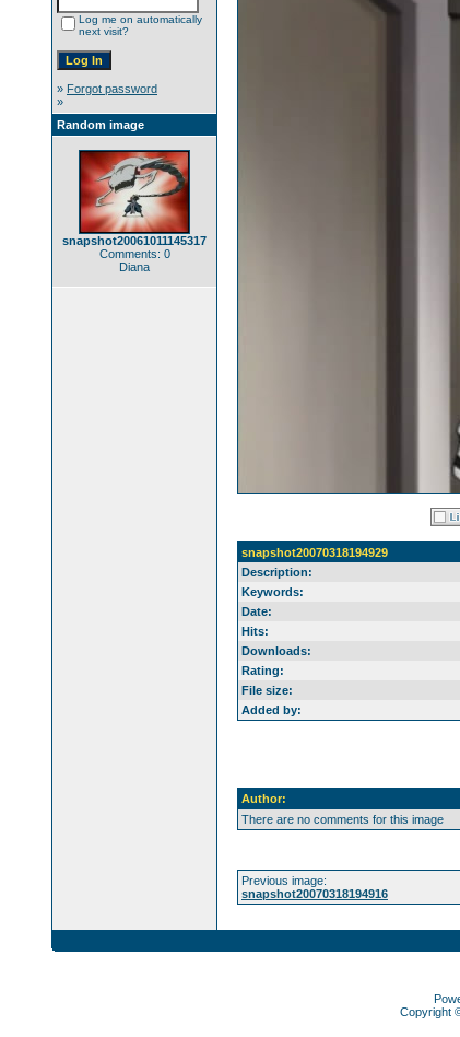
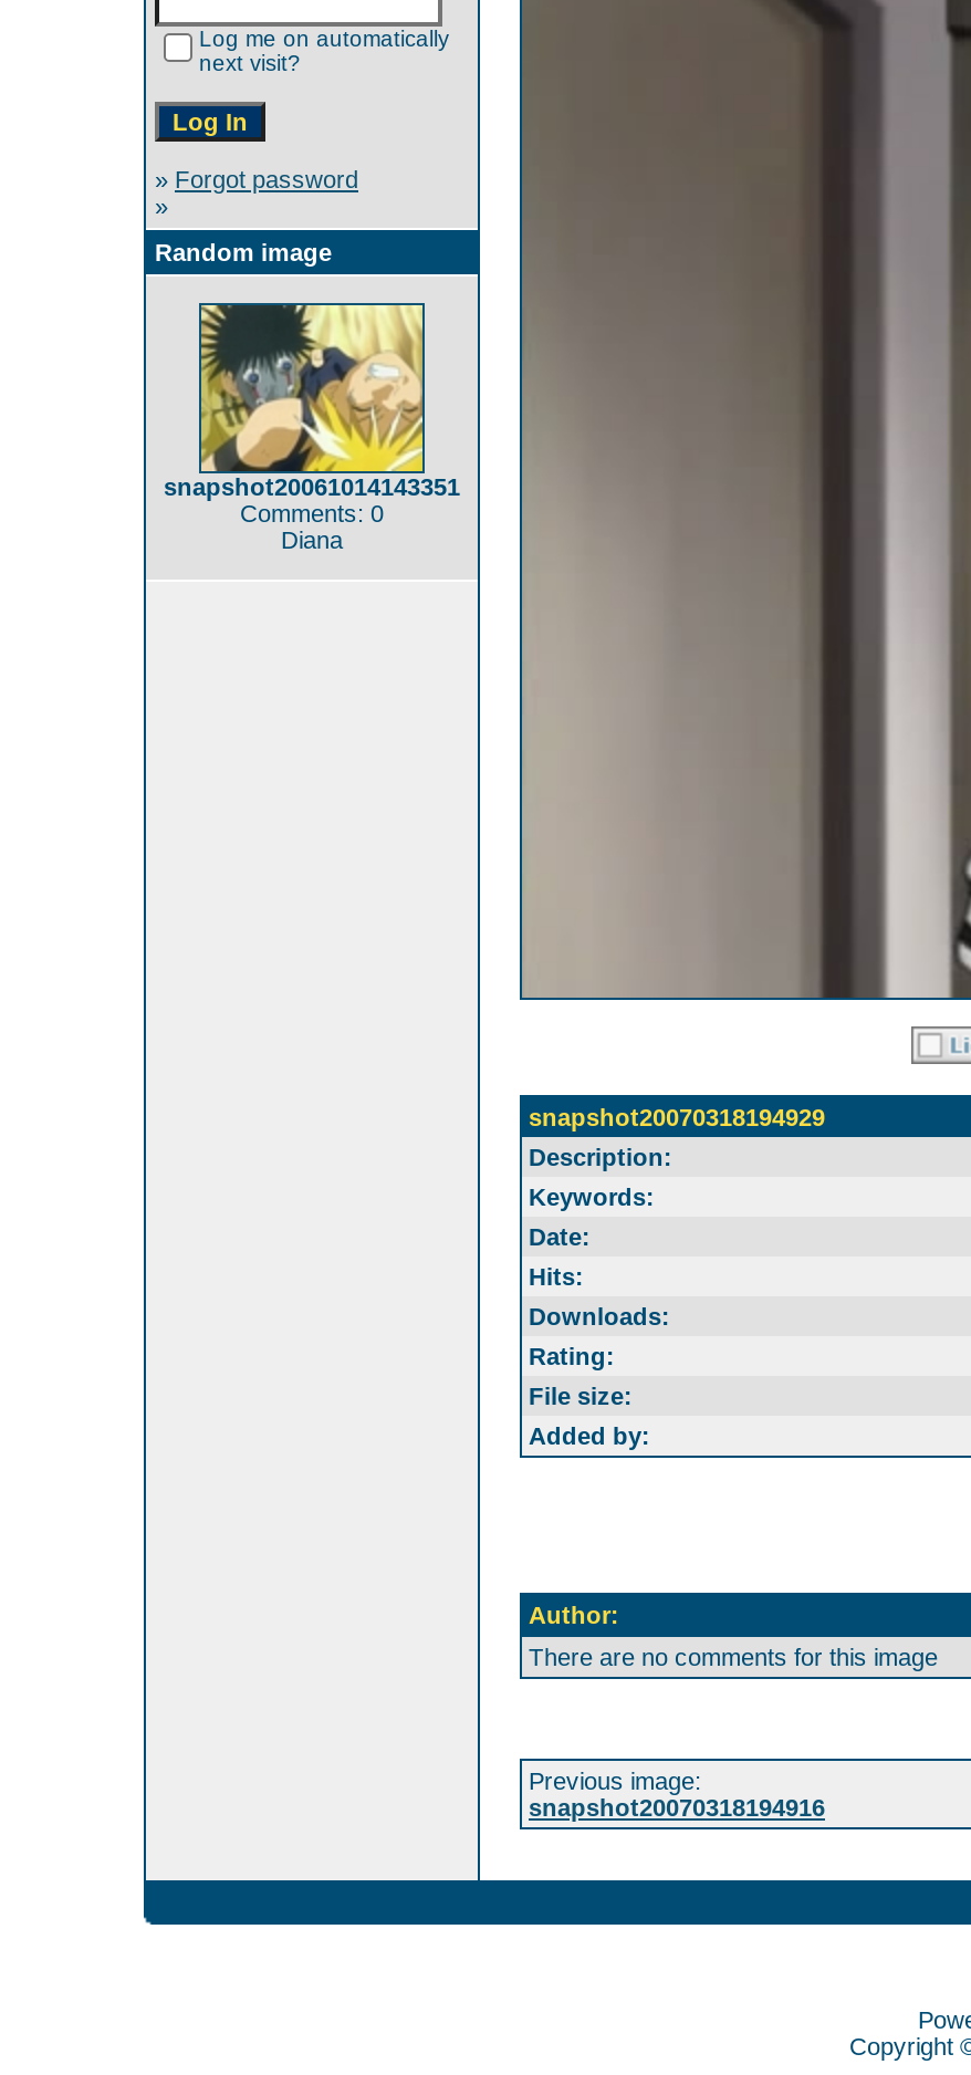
[62,150,207,247] [image] | snapshot20061011145317 -> [164,303,460,500] [image] | snapshot20061014143351

